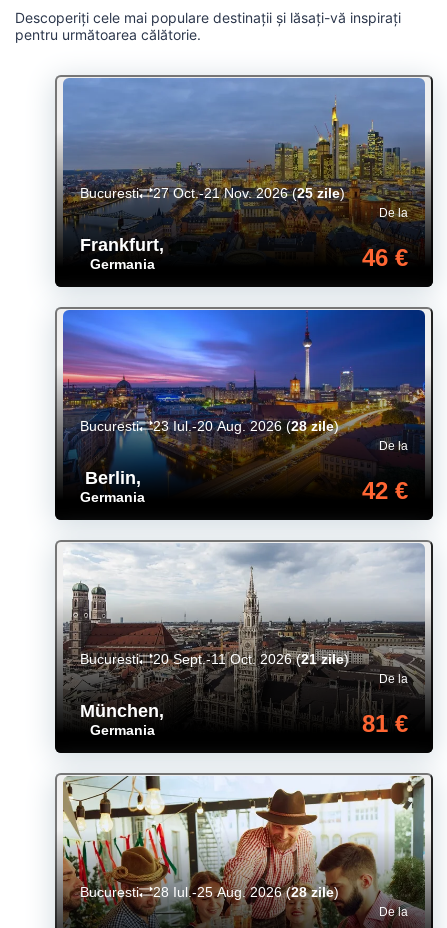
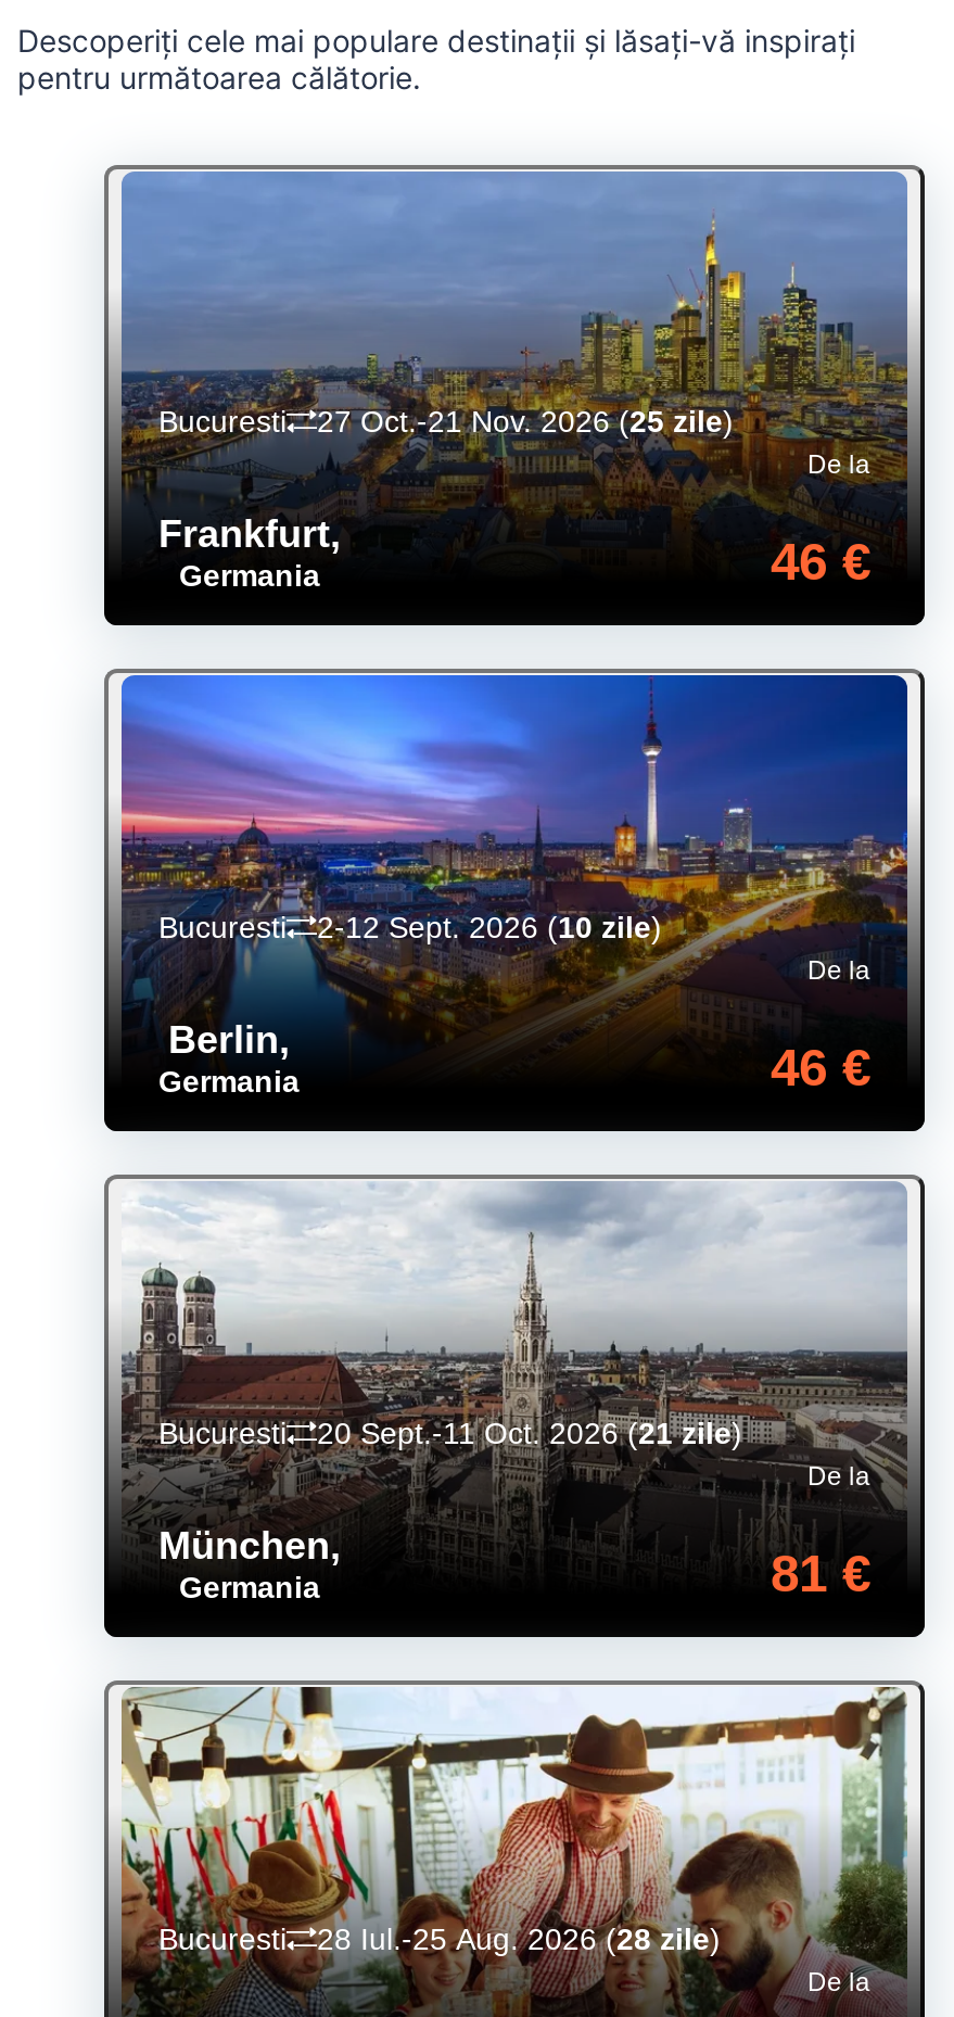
[80,418,339,434] Bucuresti 23 Iul.-20 Aug. 2026 (28 zile) -> [158,911,662,945] Bucuresti 2-12 Sept. 2026 (10 zile)
[362,477,408,504] 42 € -> [771,1039,870,1097] 46 €

